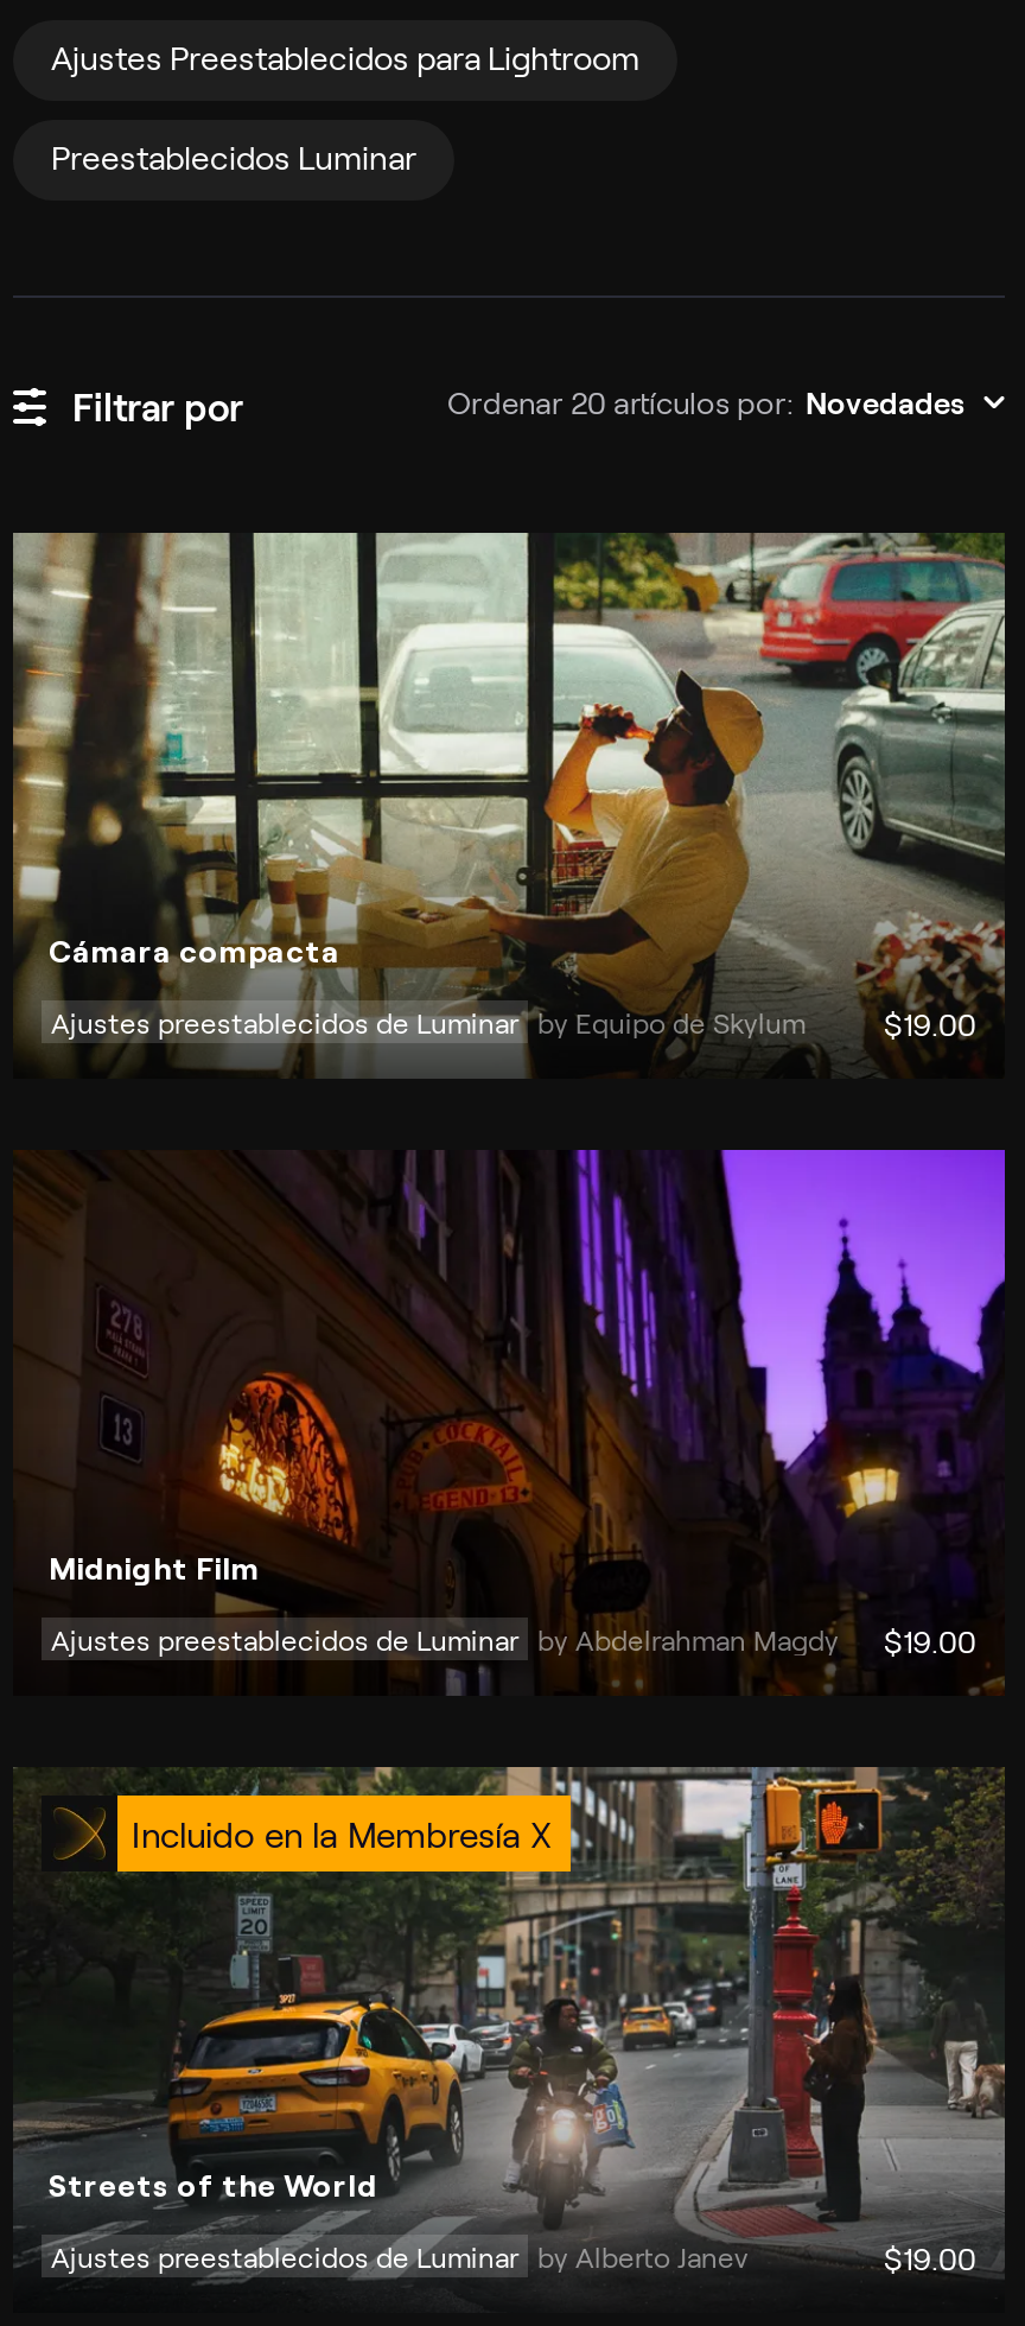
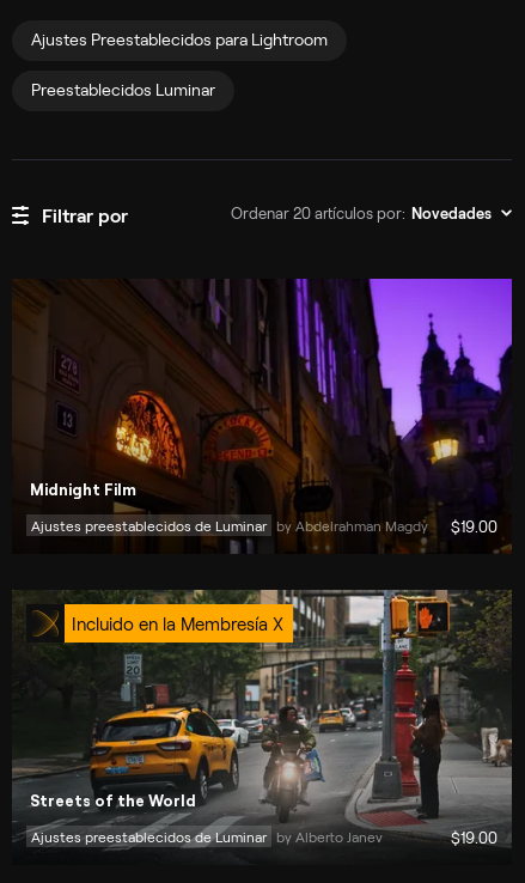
[11,530,1007,1079] [image] | Cámara compacta | Ajustes preestablecidos de Luminar by Equipo de Skylum | $19.00 -> none

